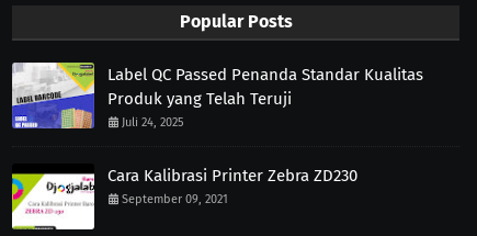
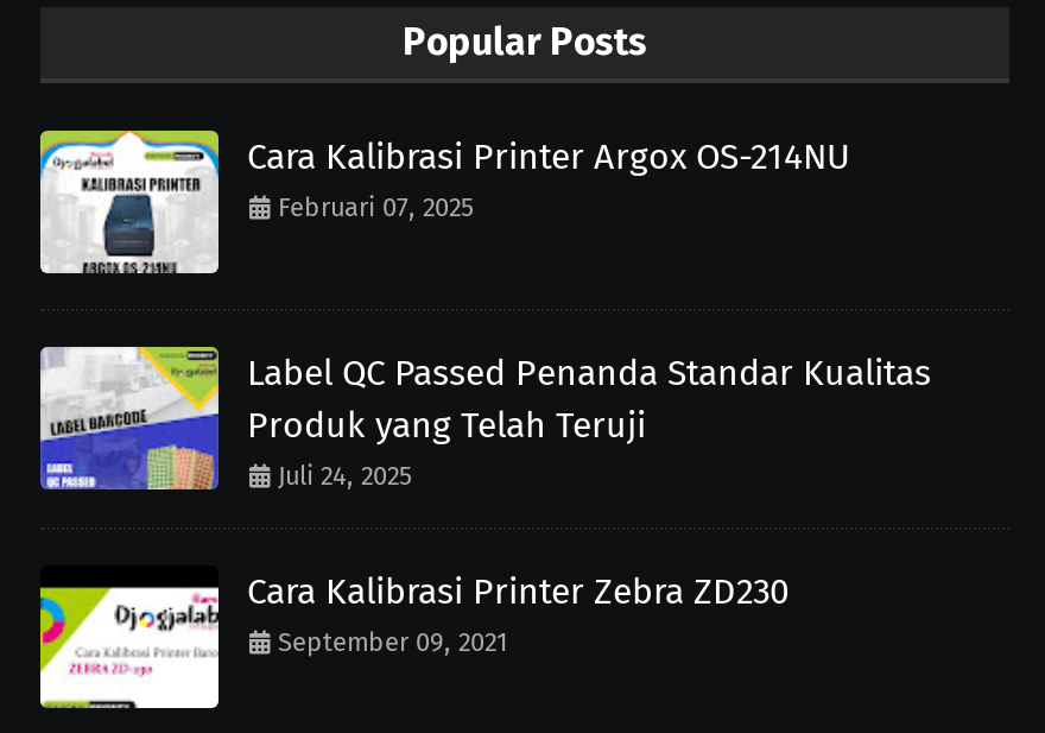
none -> [38,128,850,276] [image] | Cara Kalibrasi Printer Argox OS-214NU | Februari 07, 2025

